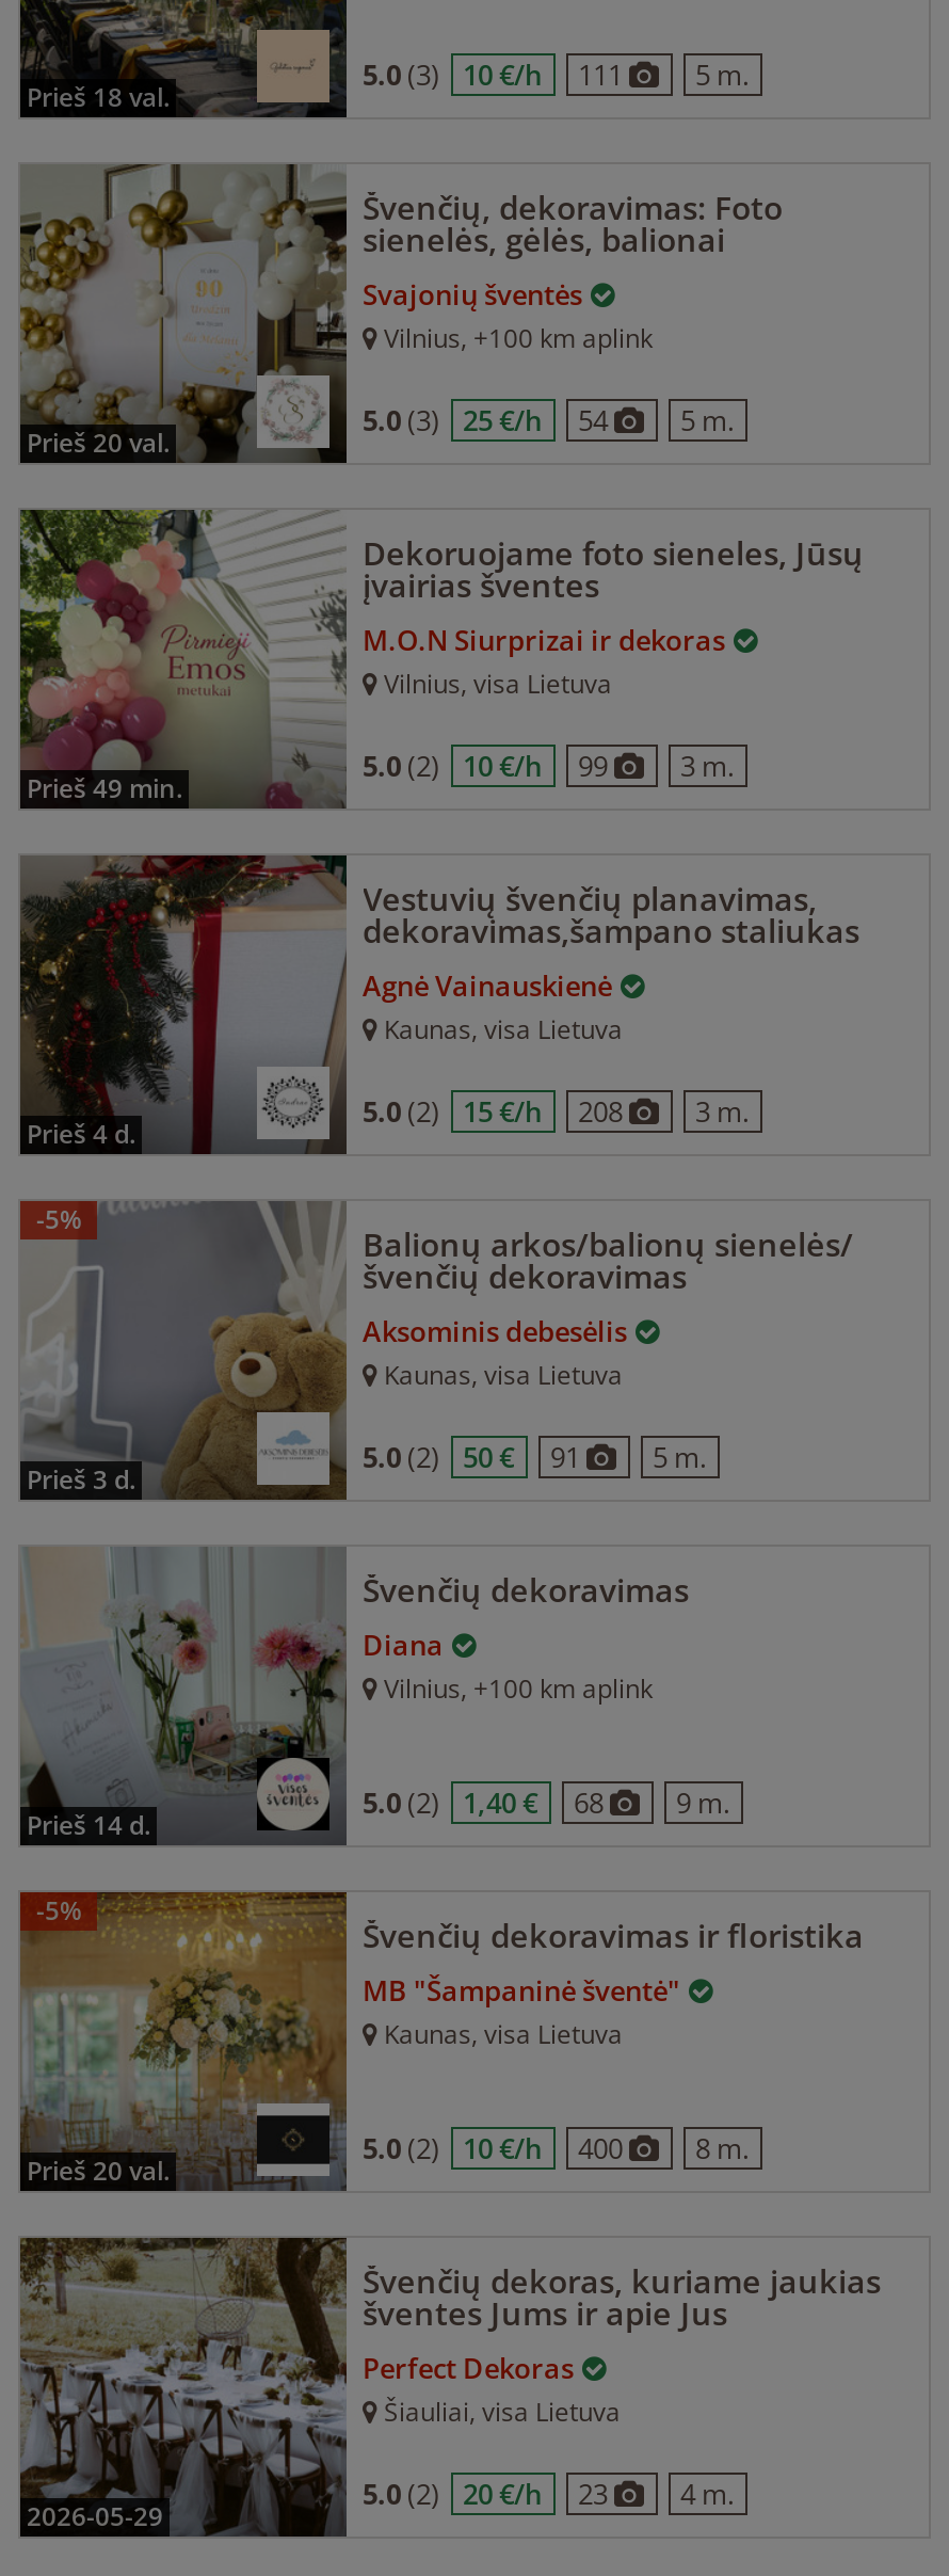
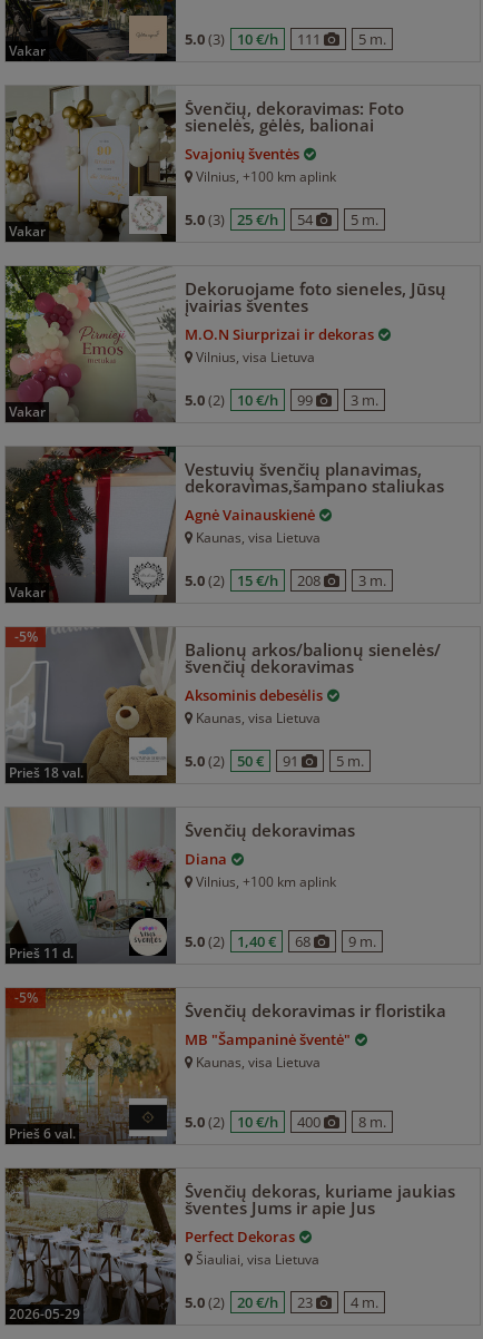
[42,80,170,116] prieš 18 val. -> [17,42,46,61] vakar
[42,425,170,462] prieš 20 val. -> [17,222,46,241] vakar
[42,771,182,807] prieš 49 min. -> [17,403,46,422] vakar
[42,1117,135,1153] prieš 4 d. -> [17,583,46,602] vakar
[42,1462,135,1498] prieš 3 d. -> [17,764,83,782] prieš 18 val.
[42,1808,150,1844] prieš 14 d. -> [17,944,73,963] prieš 11 d.
[42,2153,170,2190] prieš 20 val. -> [17,1124,76,1143] prieš 6 val.

